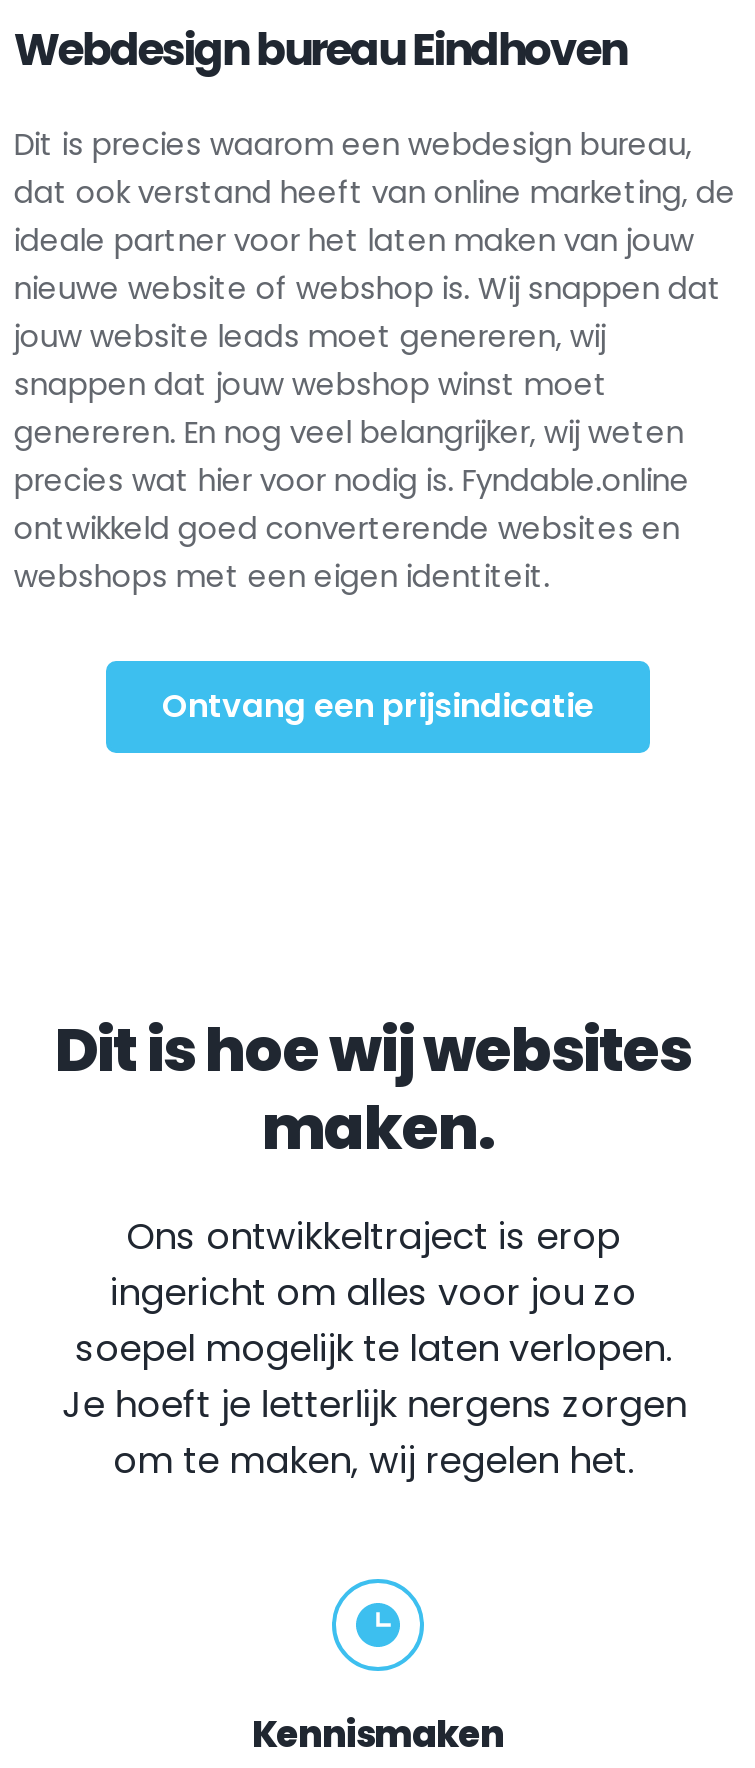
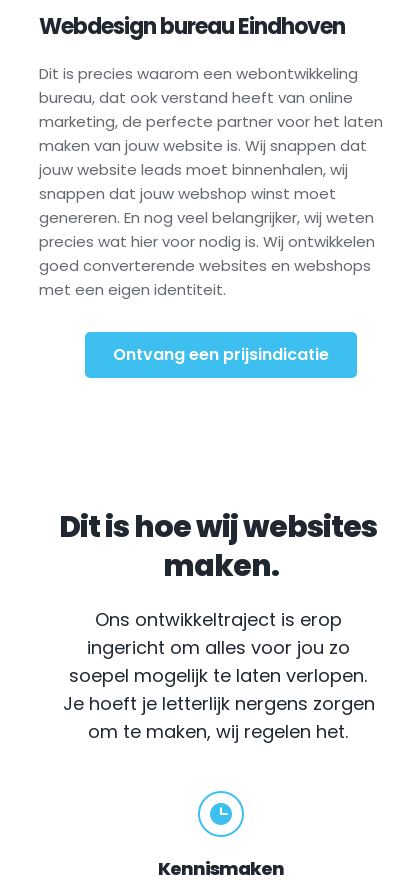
[14,123,736,357] Dit is precies waarom een webdesign bureau, | dat ook verstand heeft van online marketing, de | ideale partner voor het laten maken van jouw | nieuwe website of webshop is. Wij snappen dat | jouw website leads moet genereren, wij -> [39,63,383,180] Dit is precies waarom een webontwikkeling | bureau, dat ook verstand heeft van online | marketing, de perfecte partner voor het laten | maken van jouw website is. Wij snappen dat | jouw website leads moet binnenhalen, wij
[14,459,690,597] precies wat hier voor nodig is. Fyndable.online | ontwikkeld goed converterende websites en | webshops met een eigen identiteit. -> [39,231,375,300] precies wat hier voor nodig is. Wij ontwikkelen | goed converterende websites en webshops | met een eigen identiteit.

